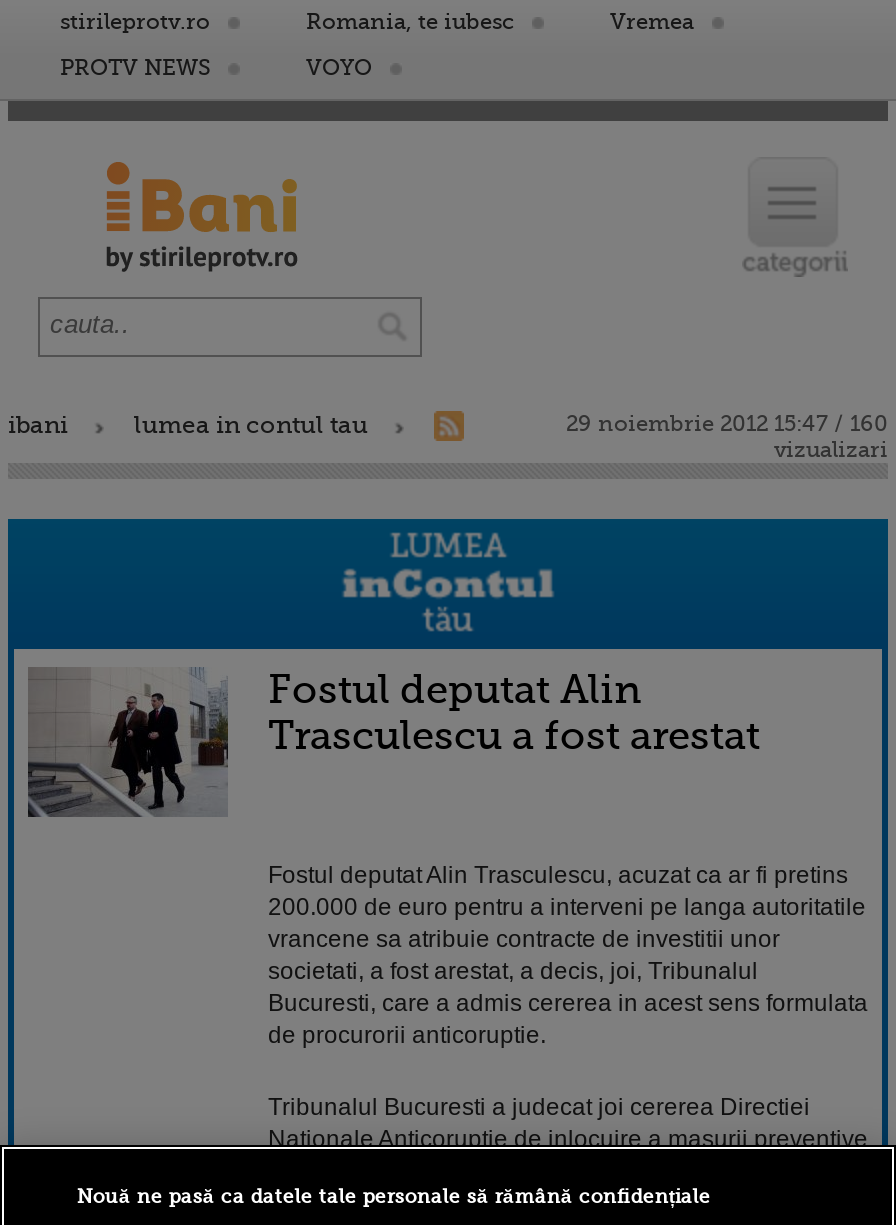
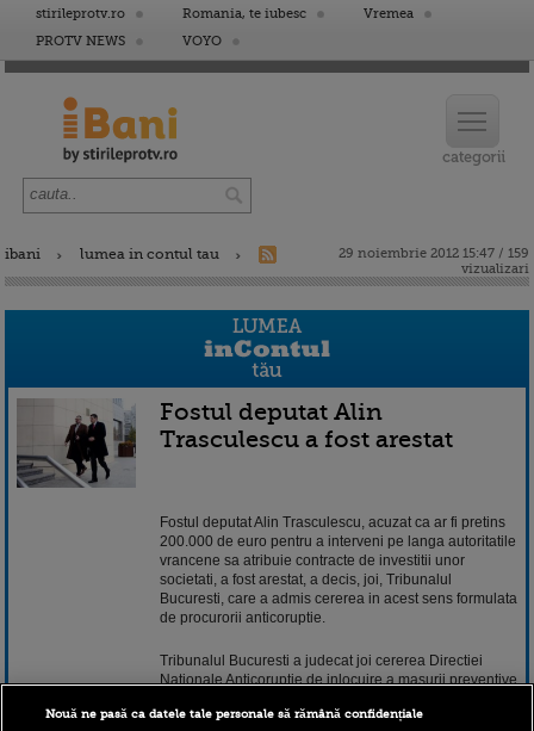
[566,411,888,437] 29 noiembrie 2012 15:47 / 160 -> [339,246,529,261] 29 noiembrie 2012 15:47 / 159

